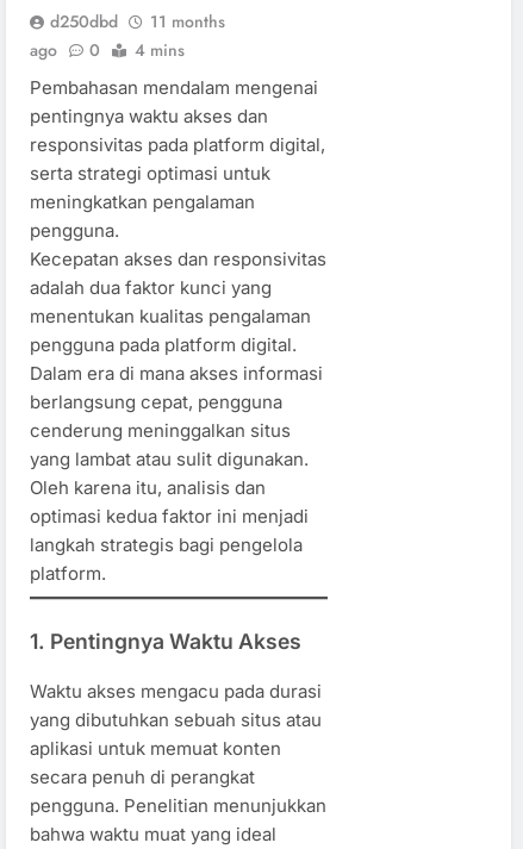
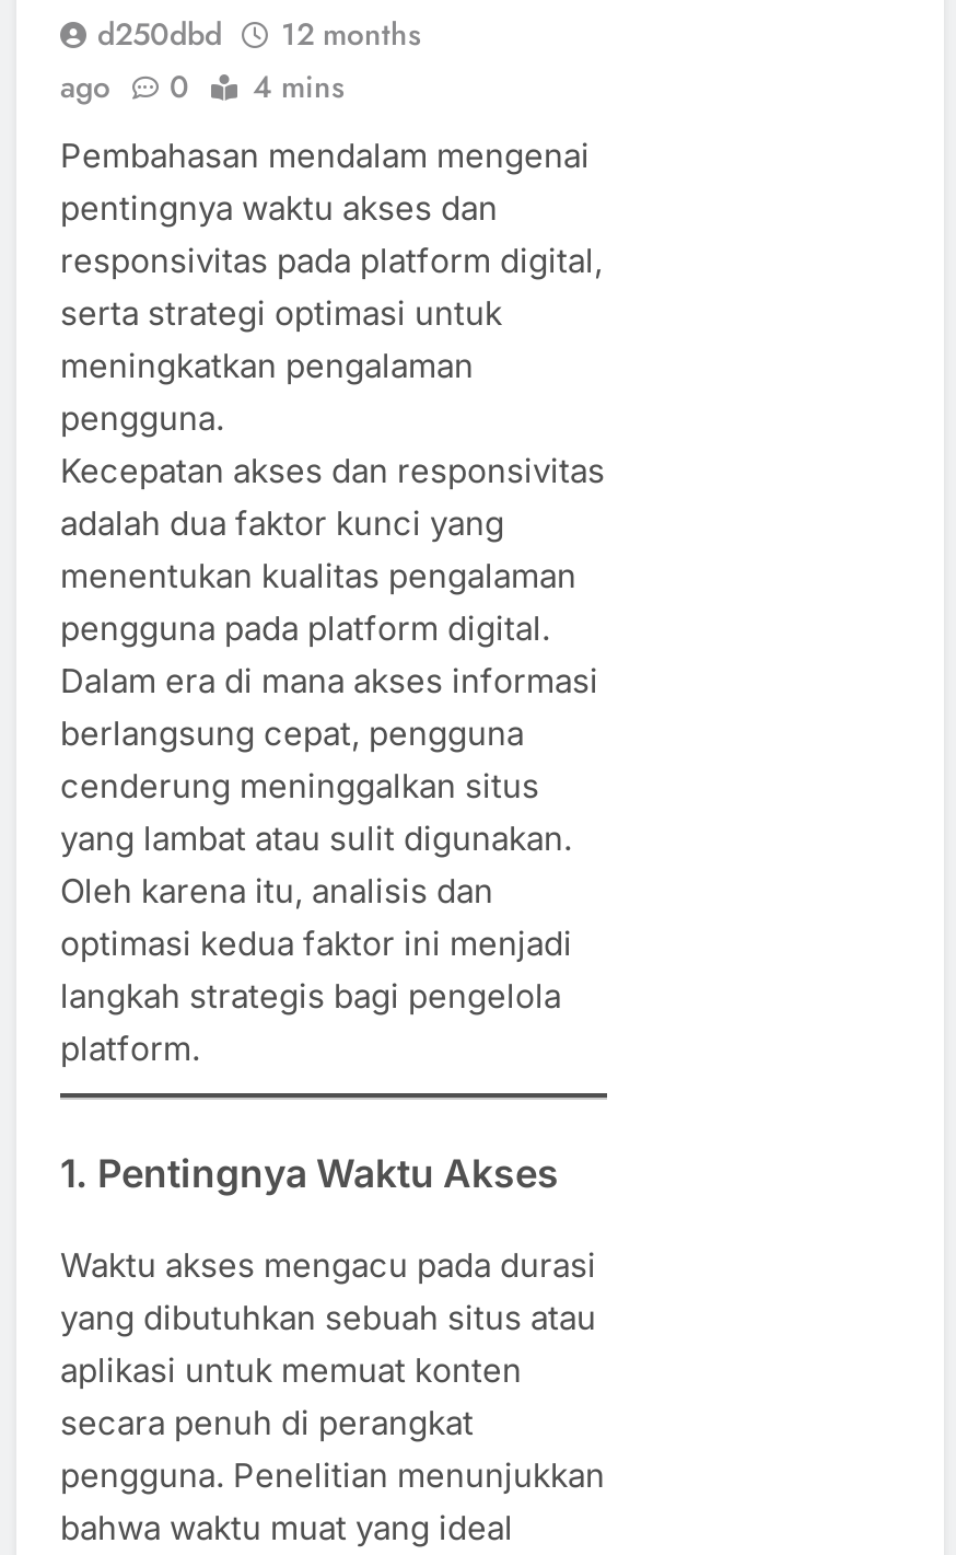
[50,10,225,33] d250dbd 11 months -> [97,12,421,56] d250dbd 12 months

